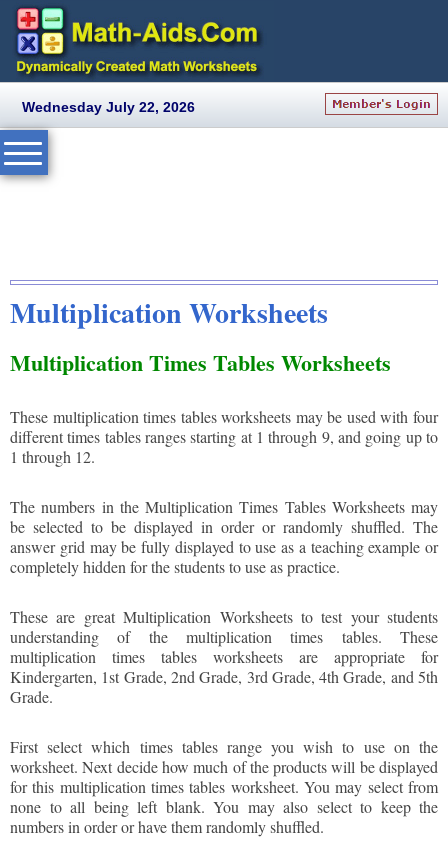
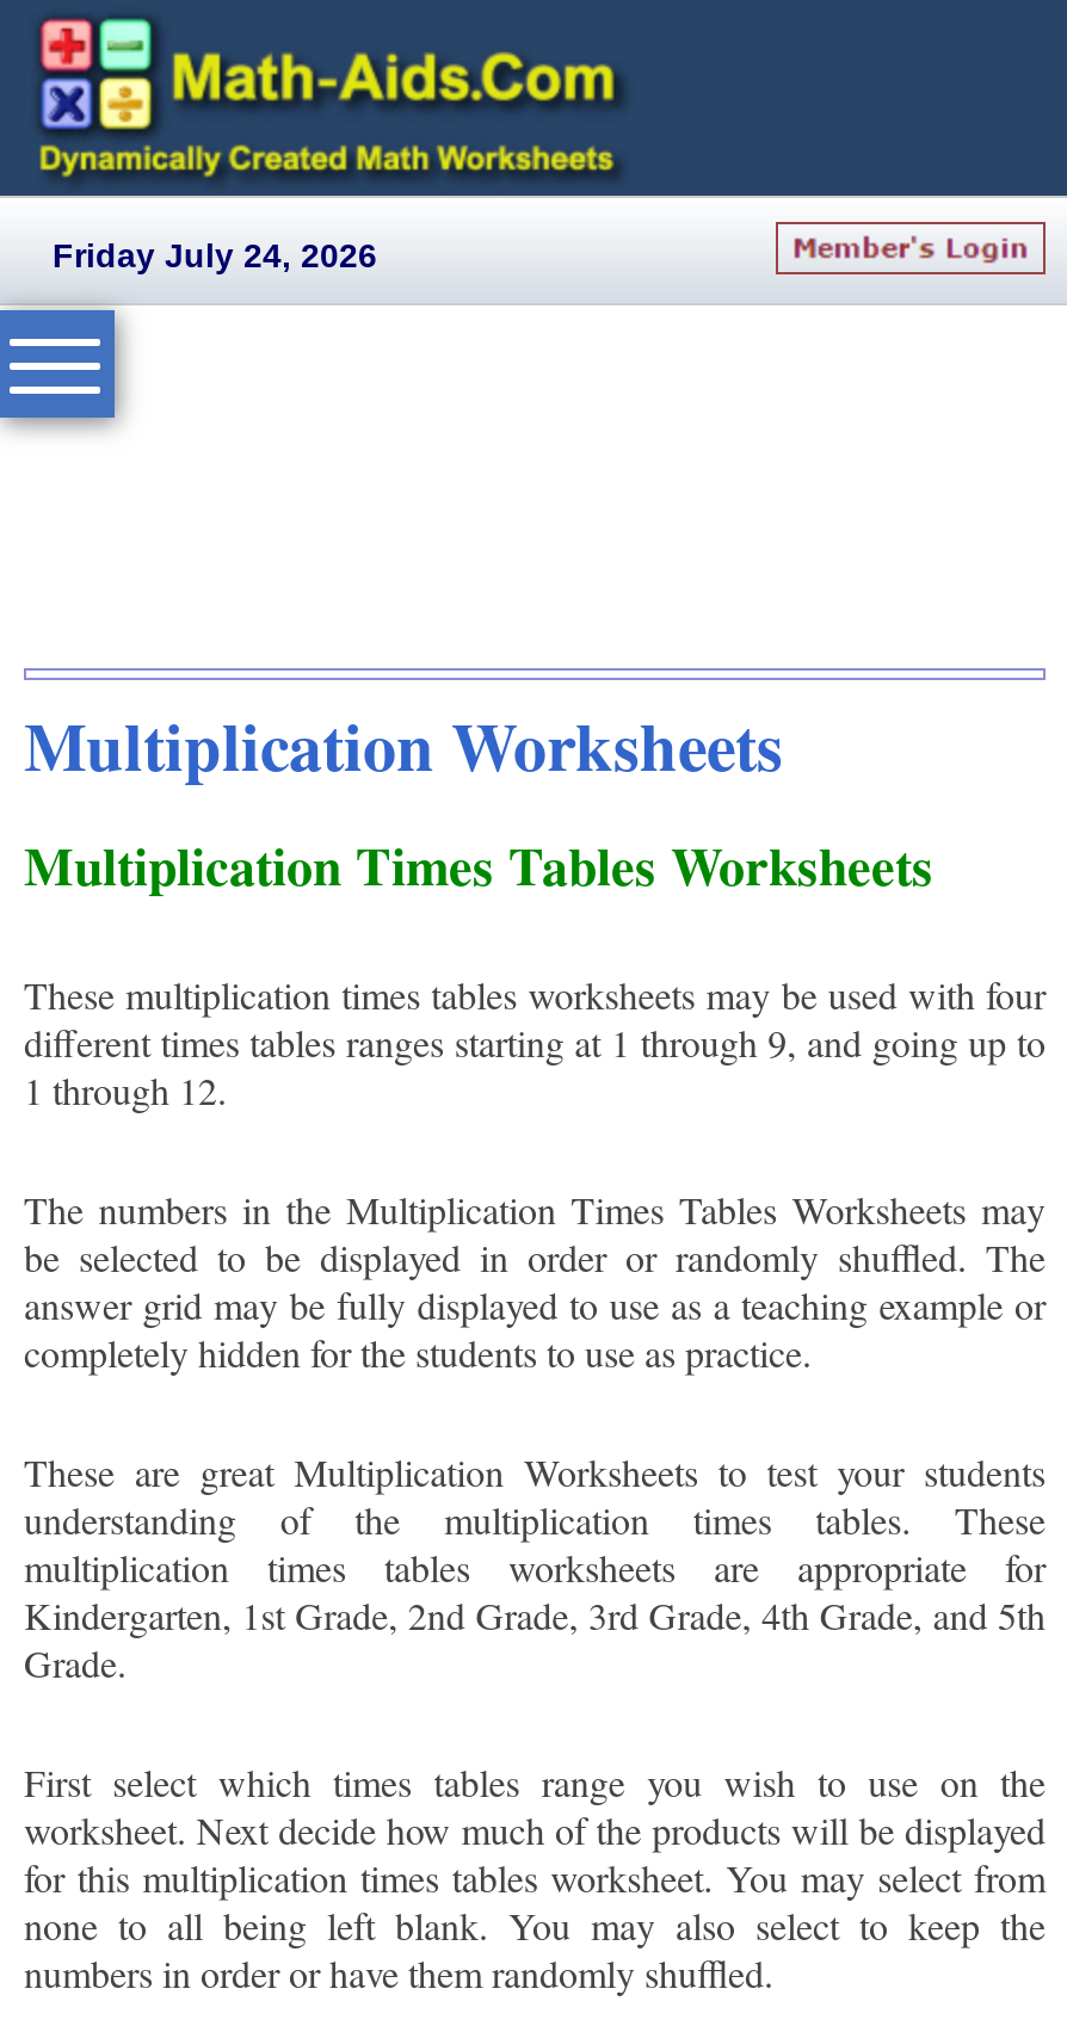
[10,98,195,114] Wednesday July 22, 2026 -> [24,235,377,273] Friday July 24, 2026

